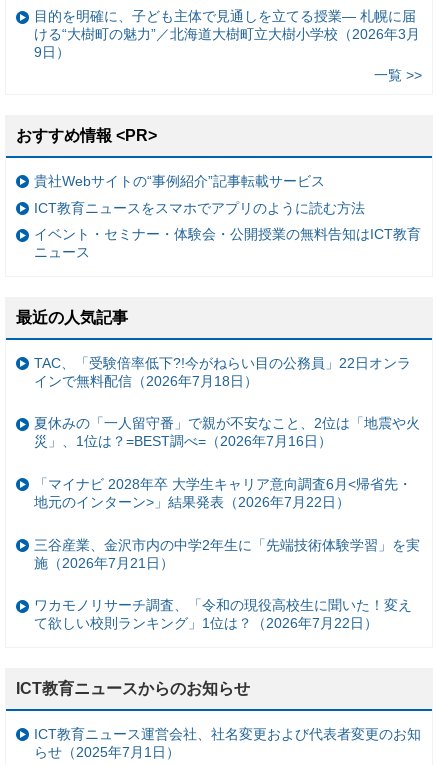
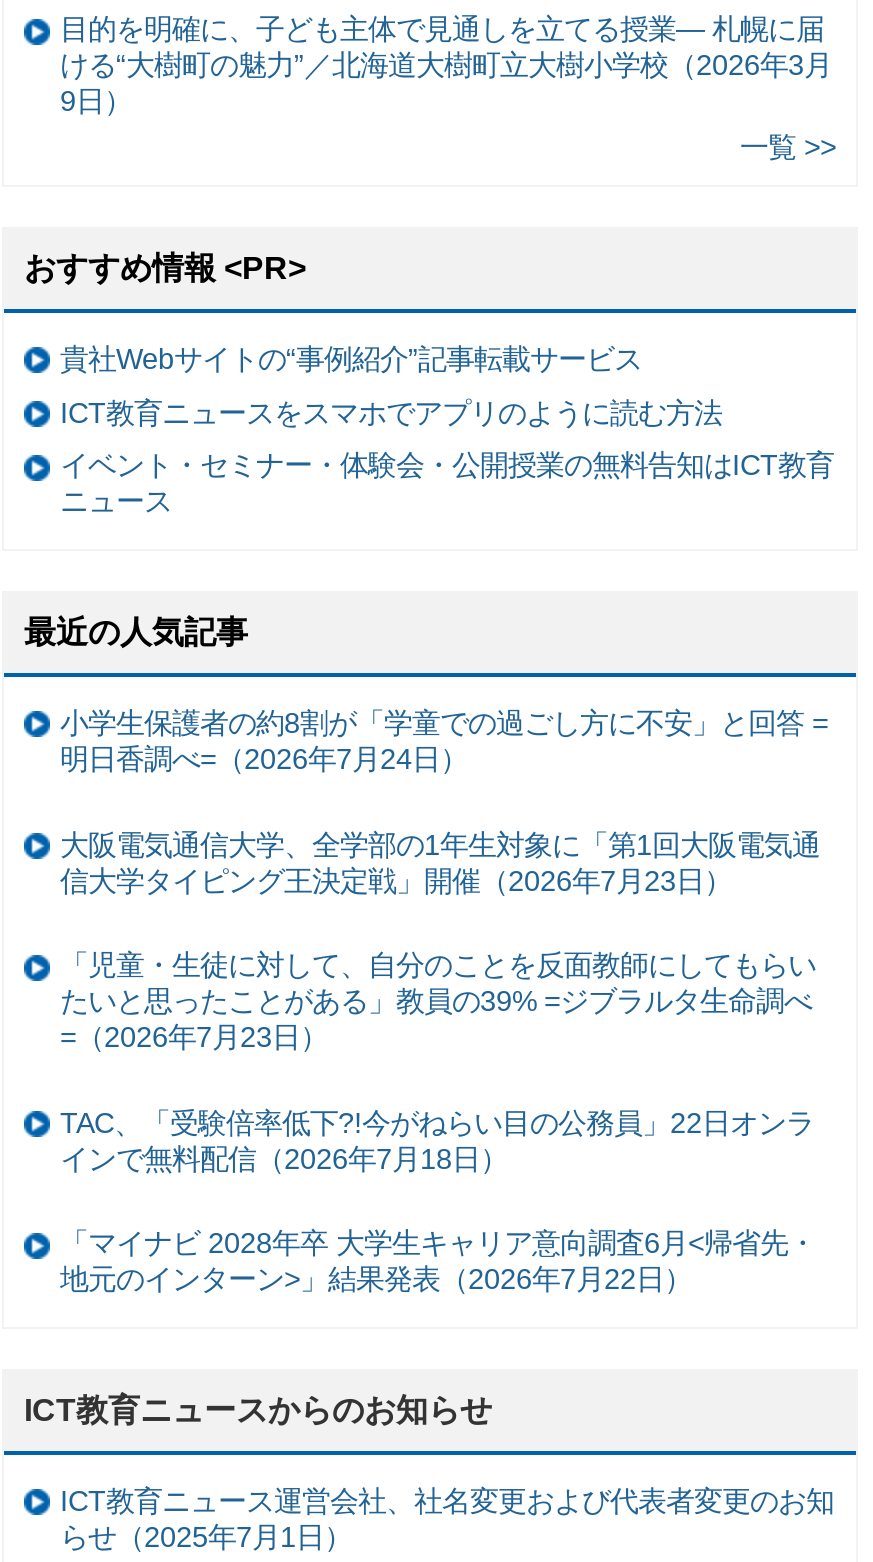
none -> [60,707,828,1053] 小学生保護者の約8割が「学童での過ごし方に不安」と回答 = | 明日香調べ=（2026年7月24日） | 大阪電気通信大学、全学部の1年生対象に「第1回大阪電気通 | 信大学タイピング王決定戦」開催（2026年7月23日） | 「児童・生徒に対して、自分のことを反面教師にしてもらい | たいと思ったことがある」教員の39% =ジブラルタ生命調べ | =（2026年7月23日）
moved [34,355,411,389] -> [60,1106,814,1174]: TAC、「受験倍率低下?!今がねらい目の公務員」22日オンラ | インで無料配信（2026年7月18日）
[34,415,420,449] 夏休みの「一人留守番」で親が不安なこと、2位は「地震や火 | 災」、1位は？=BEST調べ=（2026年7月16日） -> none
moved [34,476,412,510] -> [60,1228,816,1296]: 「マイナビ 2028年卒 大学生キャリア意向調査6月<帰省先・ | 地元のインターン>」結果発表（2026年7月22日）
[34,537,420,631] 三谷産業、金沢市内の中学2年生に「先端技術体験学習」を実 | 施（2026年7月21日） | ワカモノリサーチ調査、「令和の現役高校生に聞いた！変え | て欲しい校則ランキング」1位は？（2026年7月22日） -> none

